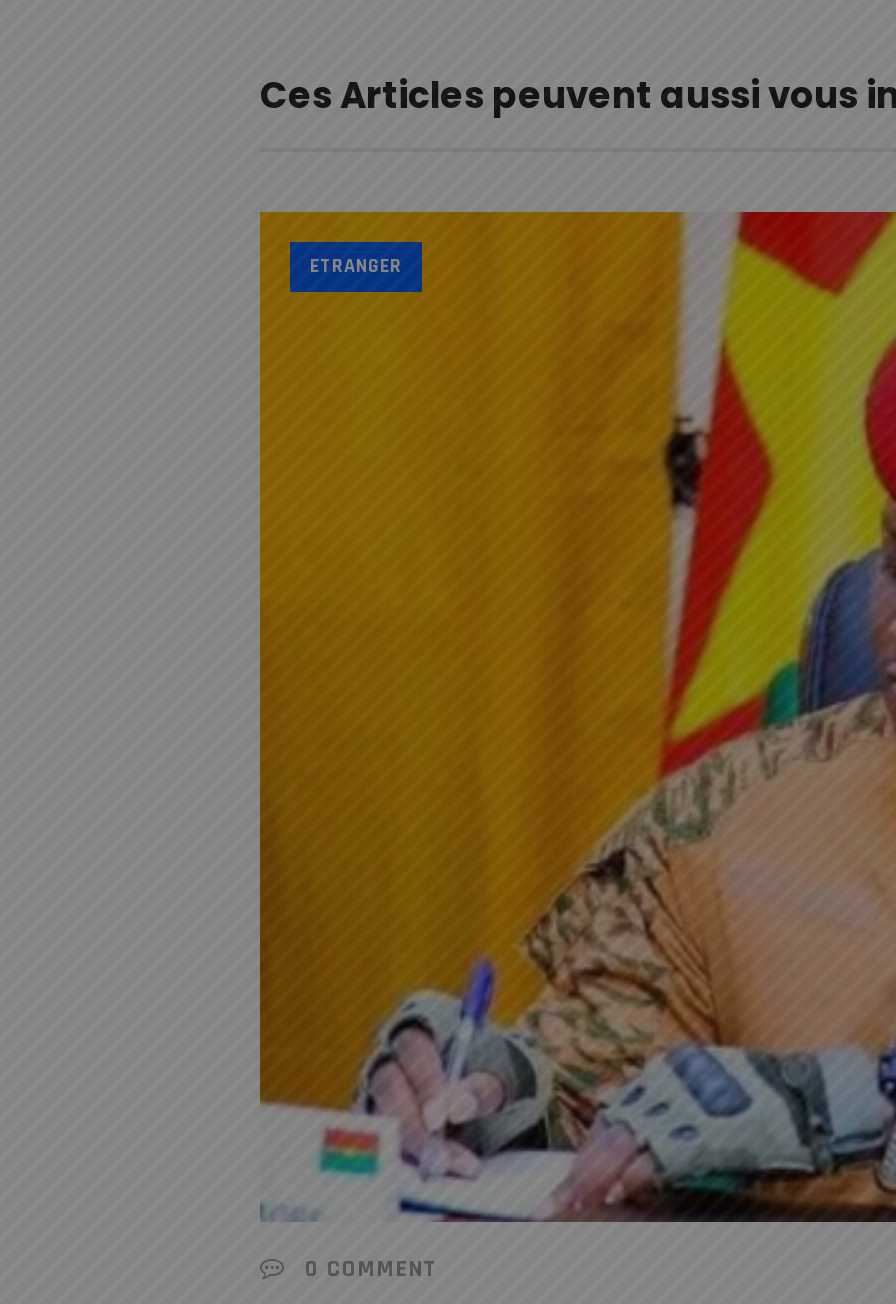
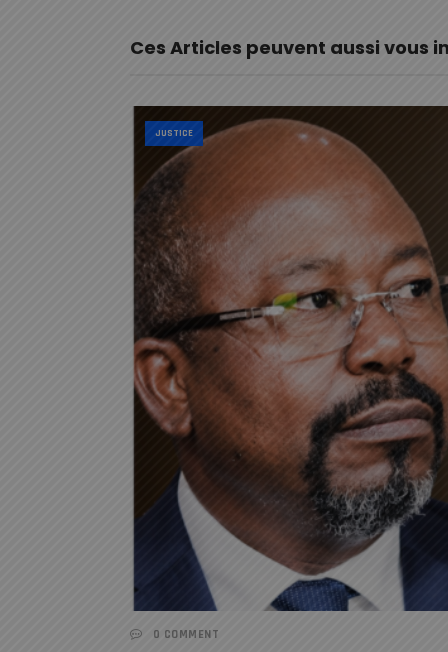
[258,210,890,1224] [image] | ETRANGER -> [130,105,445,612] [image] | JUSTICE

